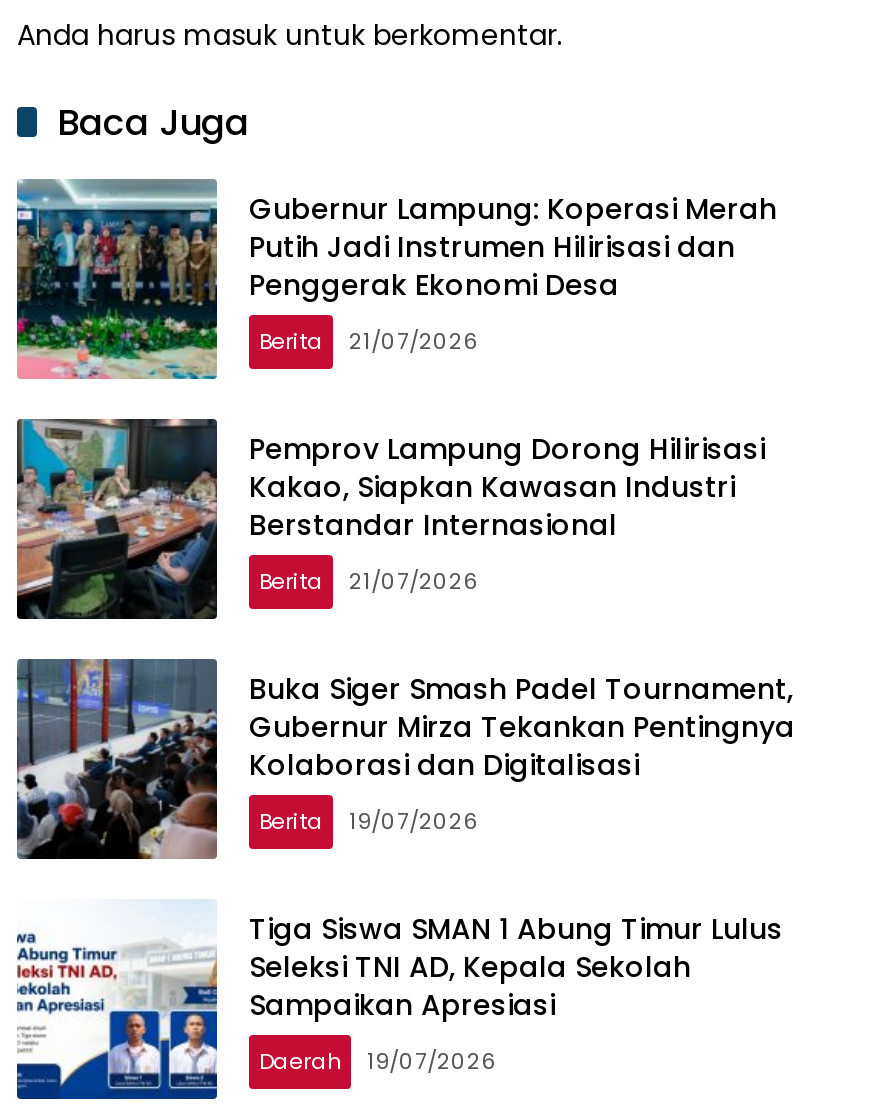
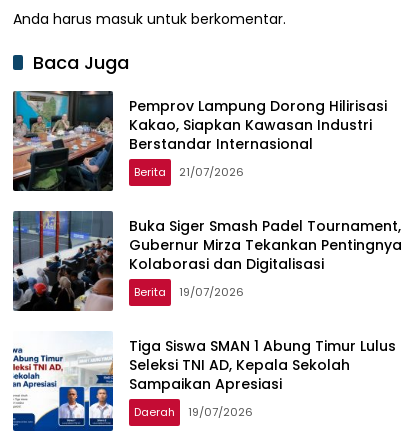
[15,179,777,381] [image] | Gubernur Lampung: Koperasi Merah | Putih Jadi Instrumen Hilirisasi dan | Penggerak Ekonomi Desa | Berita | 21/07/2026 -> none

